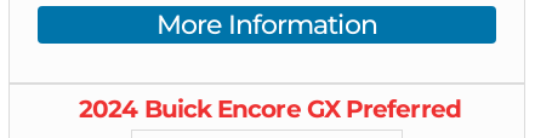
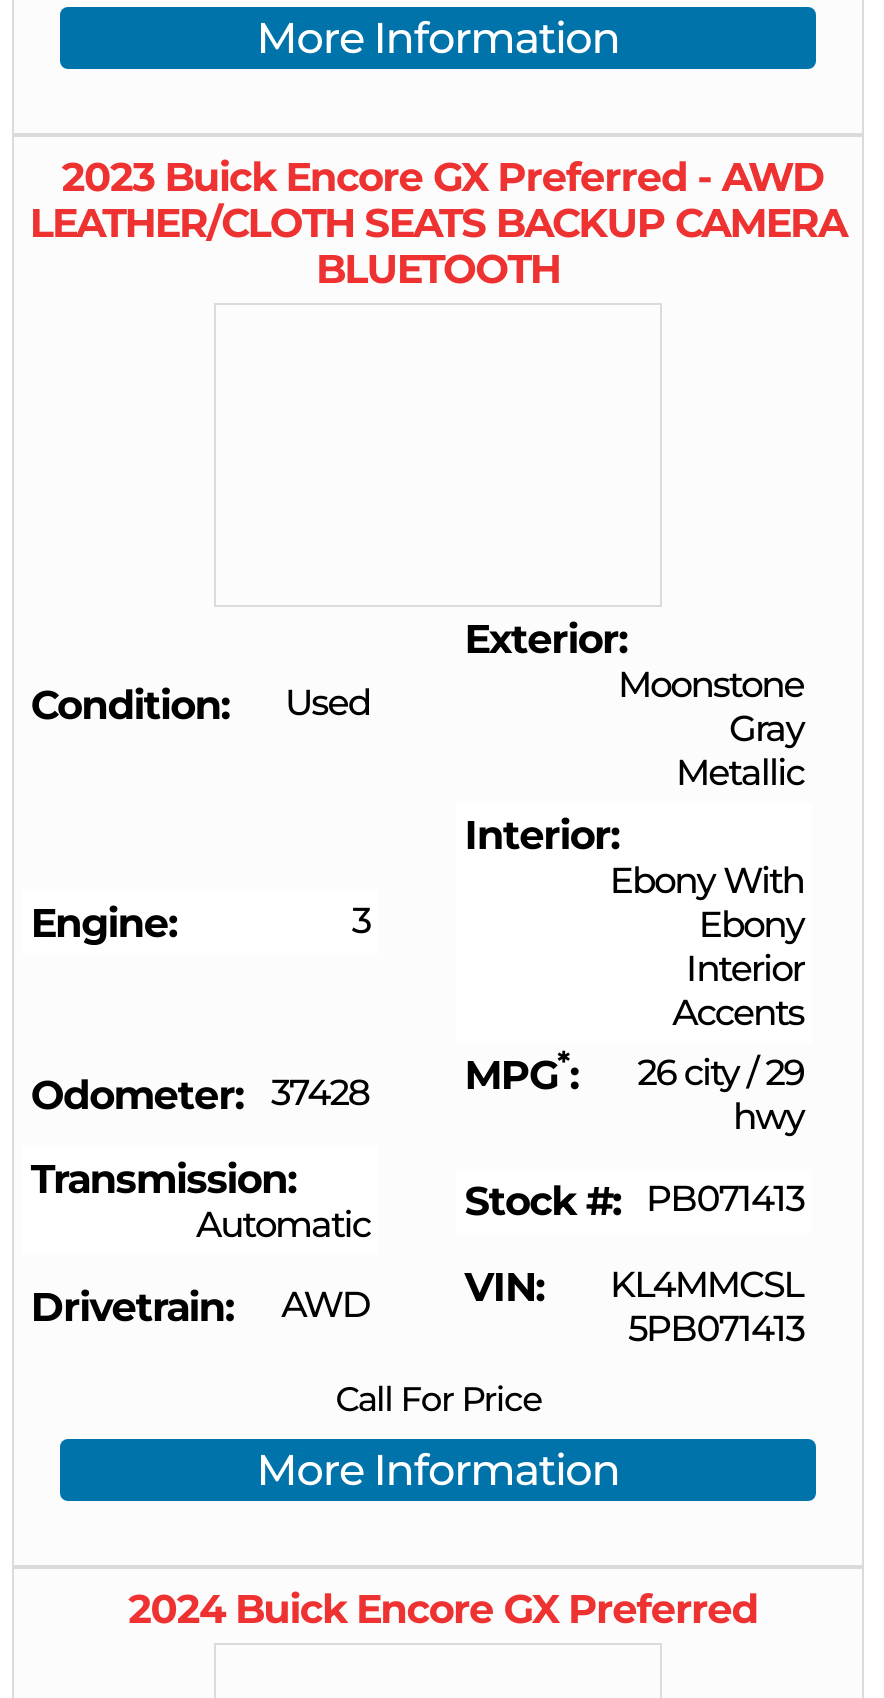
none -> [30,153,846,293] 2023 Buick Encore GX Preferred - AWD | LEATHER/CLOTH SEATS BACKUP CAMERA | BLUETOOTH
none -> [31,681,370,729] Condition | Used
none -> [31,615,804,947] Exterior | Moonstone | Gray | Metallic | Engine | 3
none -> [31,811,804,1495] Interior | Ebony With | Ebony | Interior | Accents | Odometer | 37428 | MPG* | 26 city/29 | hwy | Transmission | Automatic | Stock # | PB071413 | Drivetrain | AWD | VIN | KL4MMCSL | 5PB071413 | Call For Price | More Information

